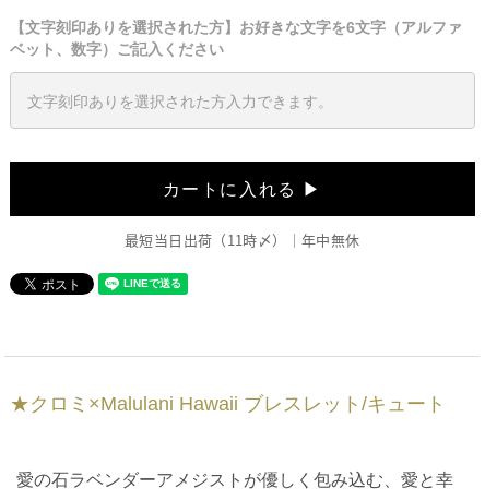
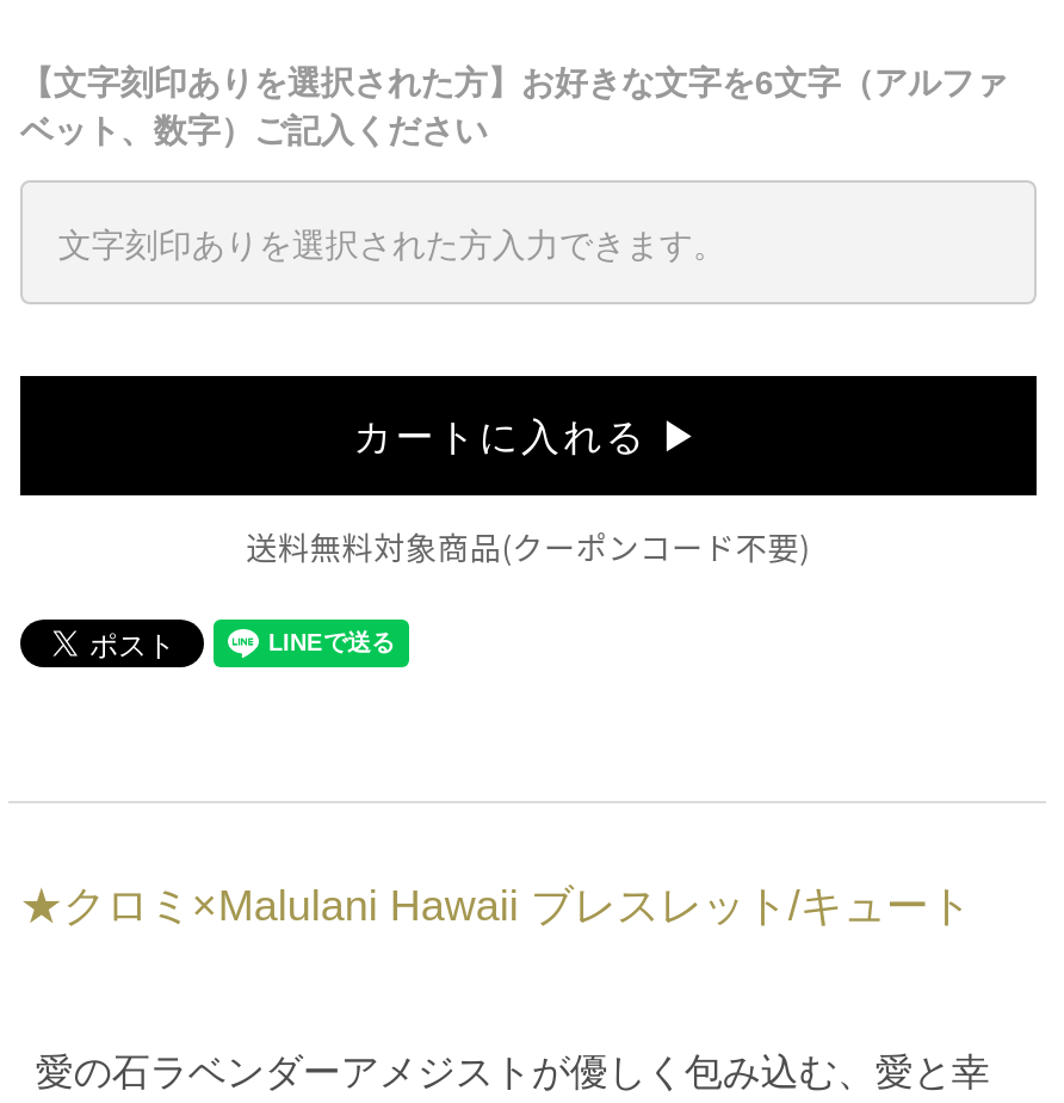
[125,229,360,250] 最短当日出荷（11時〆）｜年中無休 -> [246,523,810,568] 送料無料対象商品(クーポンコード不要)

